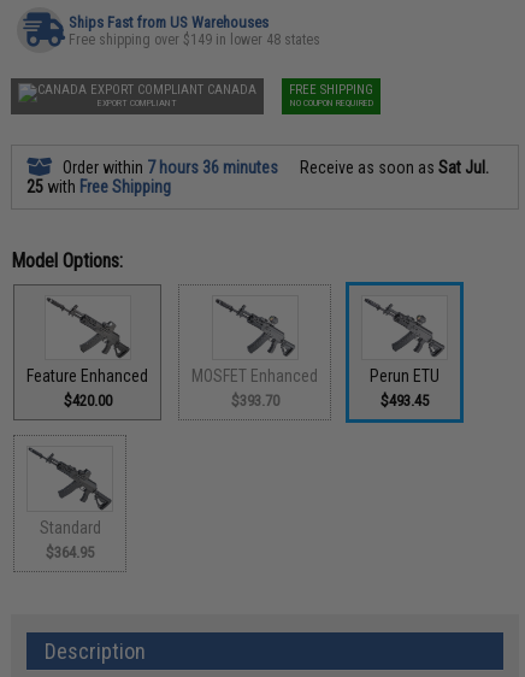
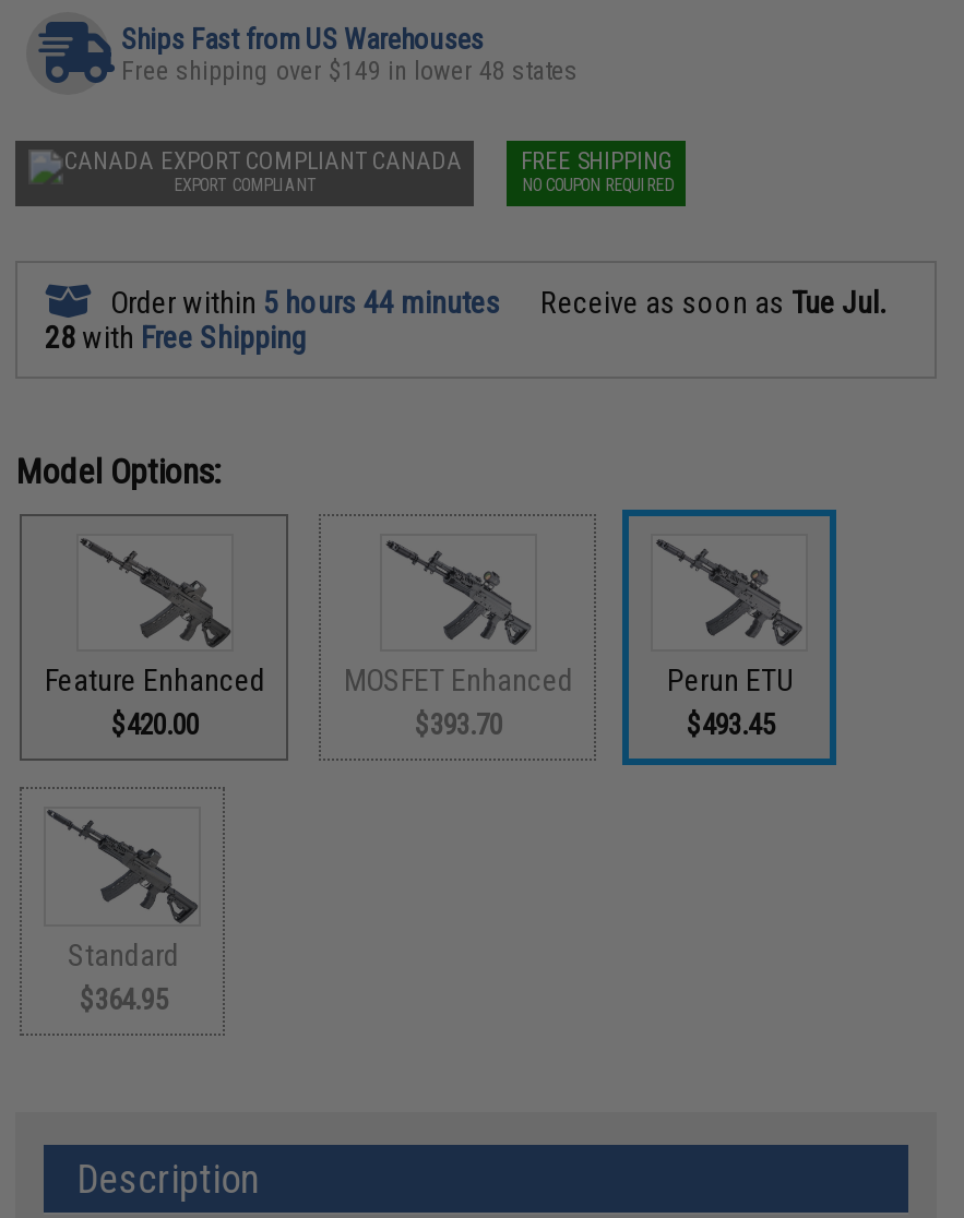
[59,157,279,176] Order within 7 hours 36 minutes -> [103,284,501,319] Order within 5 hours 44 minutes
[297,157,489,176] Receive as soon as Sat Jul. -> [534,284,885,319] Receive as soon as Tue Jul.
[27,176,171,196] 25 with Free Shipping -> [45,319,307,354] 28 with Free Shipping

